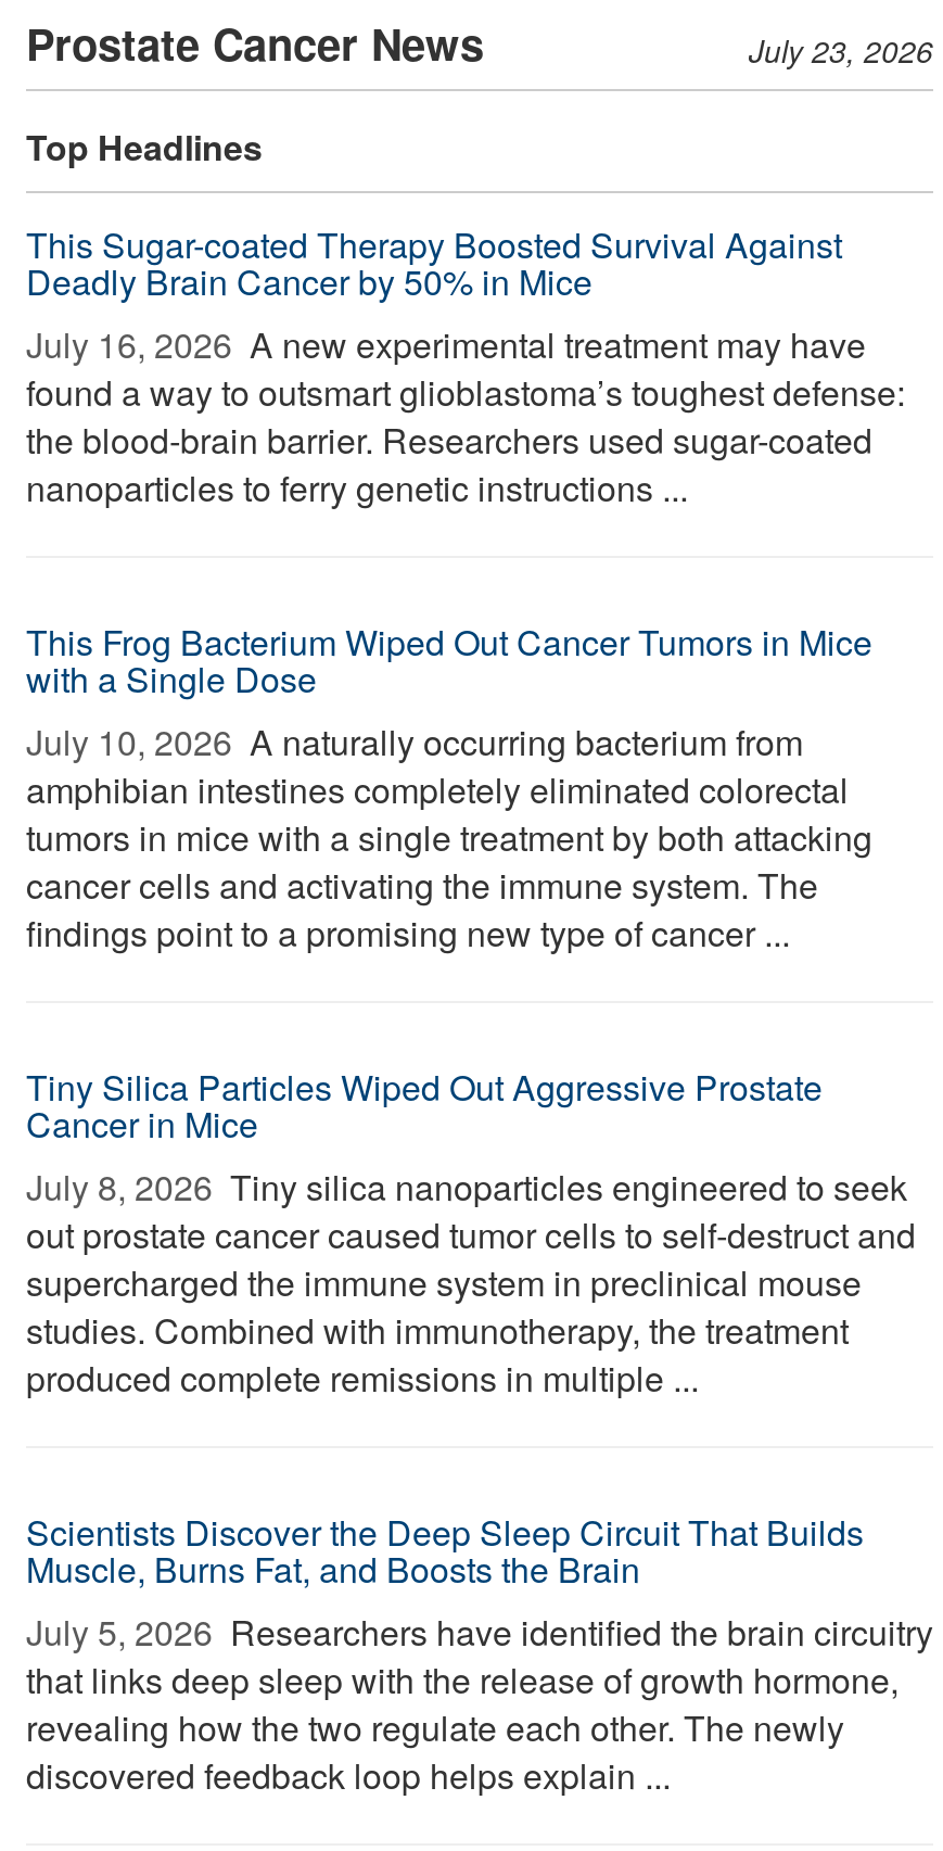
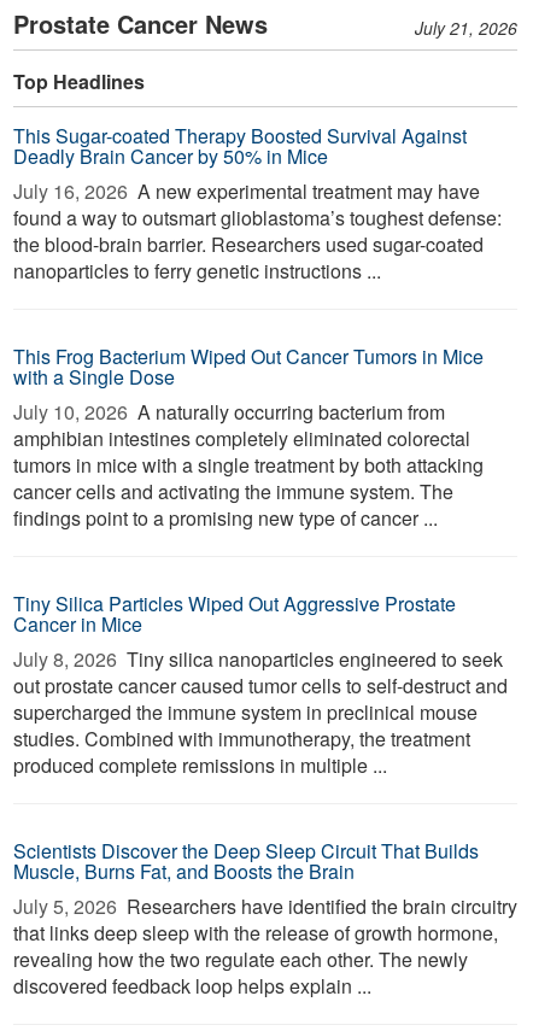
[749,28,933,72] July 23, 2026 -> [415,16,517,40] July 21, 2026

